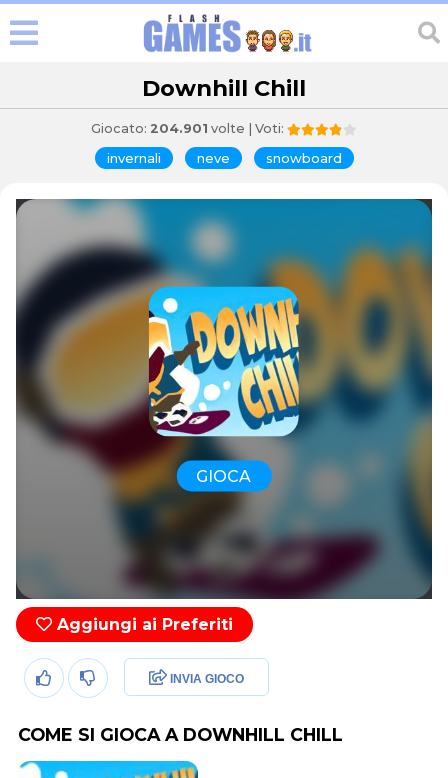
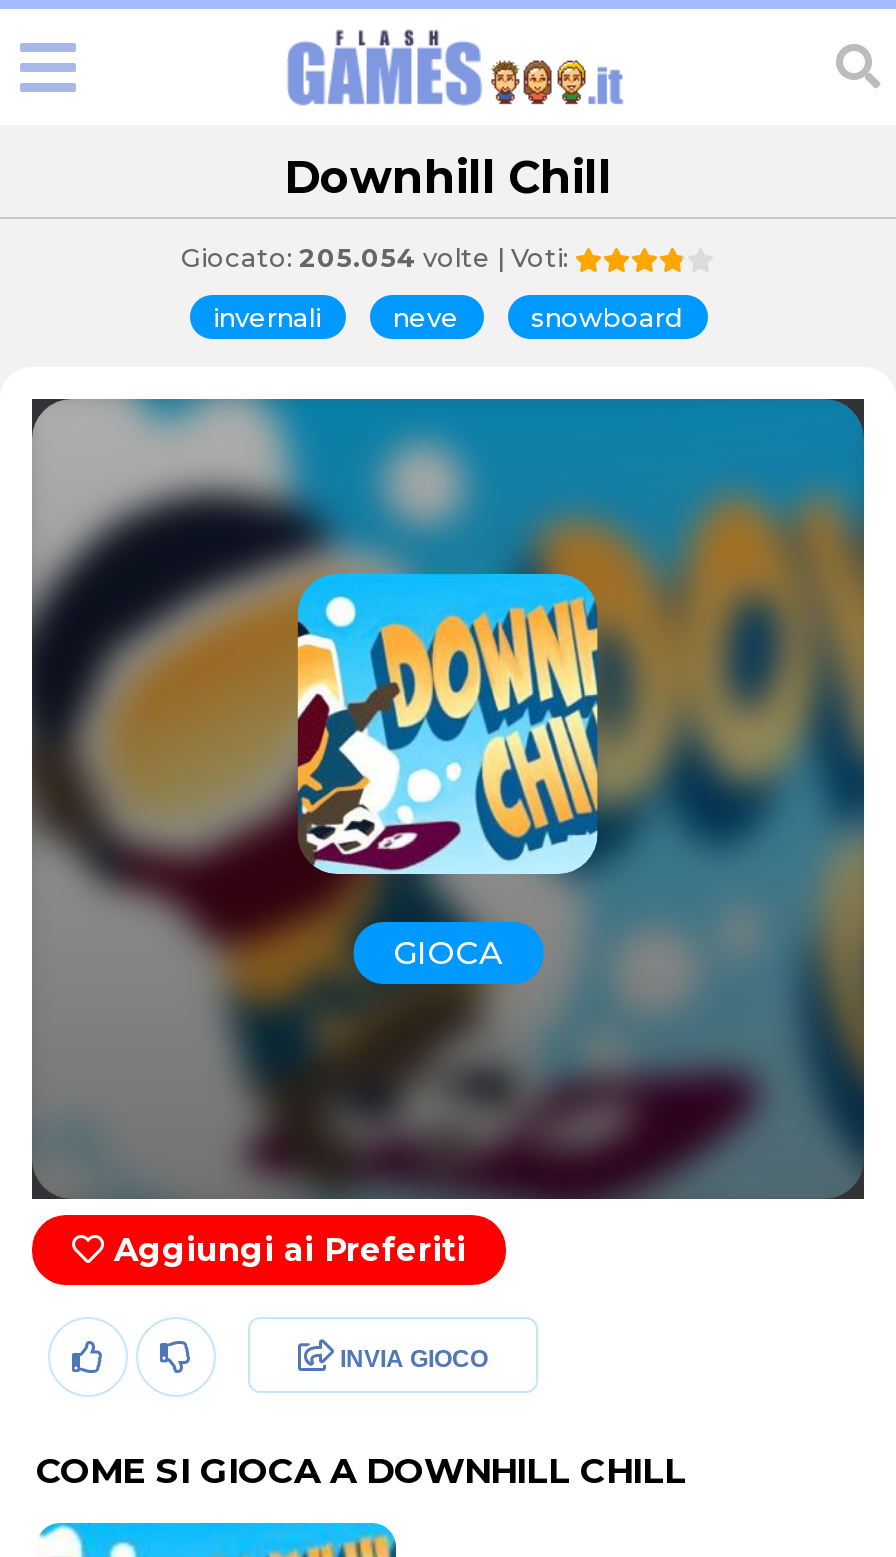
[91,121,208,136] Giocato: 204.901 -> [181,243,417,273] Giocato: 205.054

